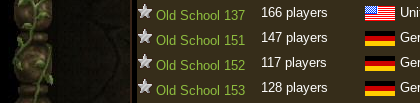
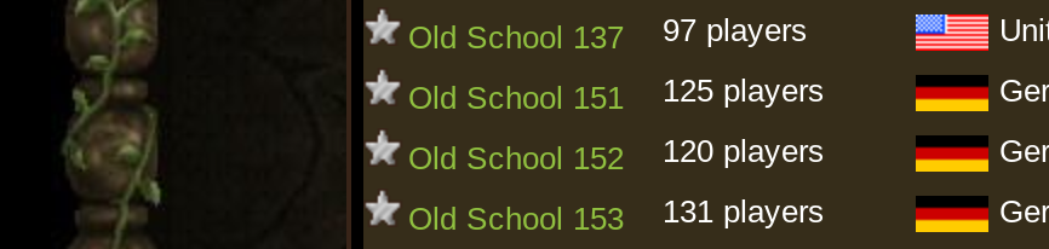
[155,5,327,23] Old School 137 166 players -> [408,12,808,56] Old School 137 97 players
[155,30,327,48] Old School 151 147 players -> [408,73,825,116] Old School 151 125 players
[155,55,326,73] Old School 152 117 players -> [408,133,825,176] Old School 152 120 players
[155,80,327,98] Old School 153 128 players -> [408,193,825,237] Old School 153 131 players

